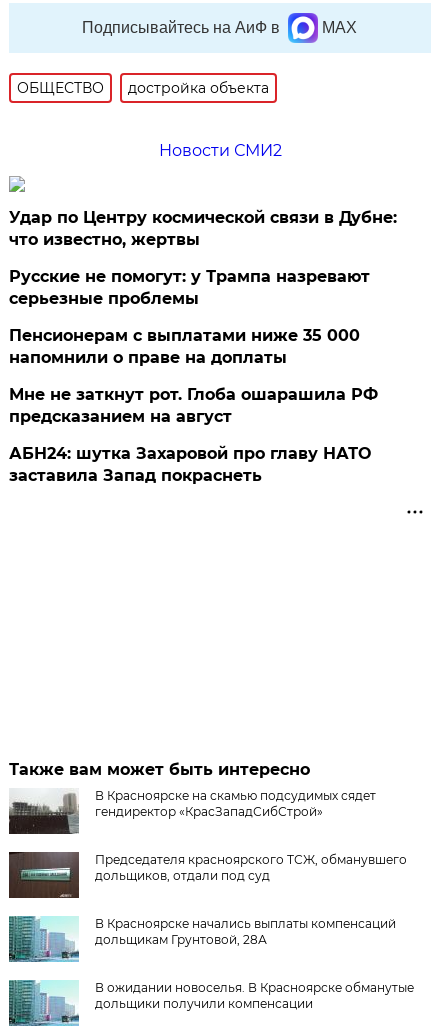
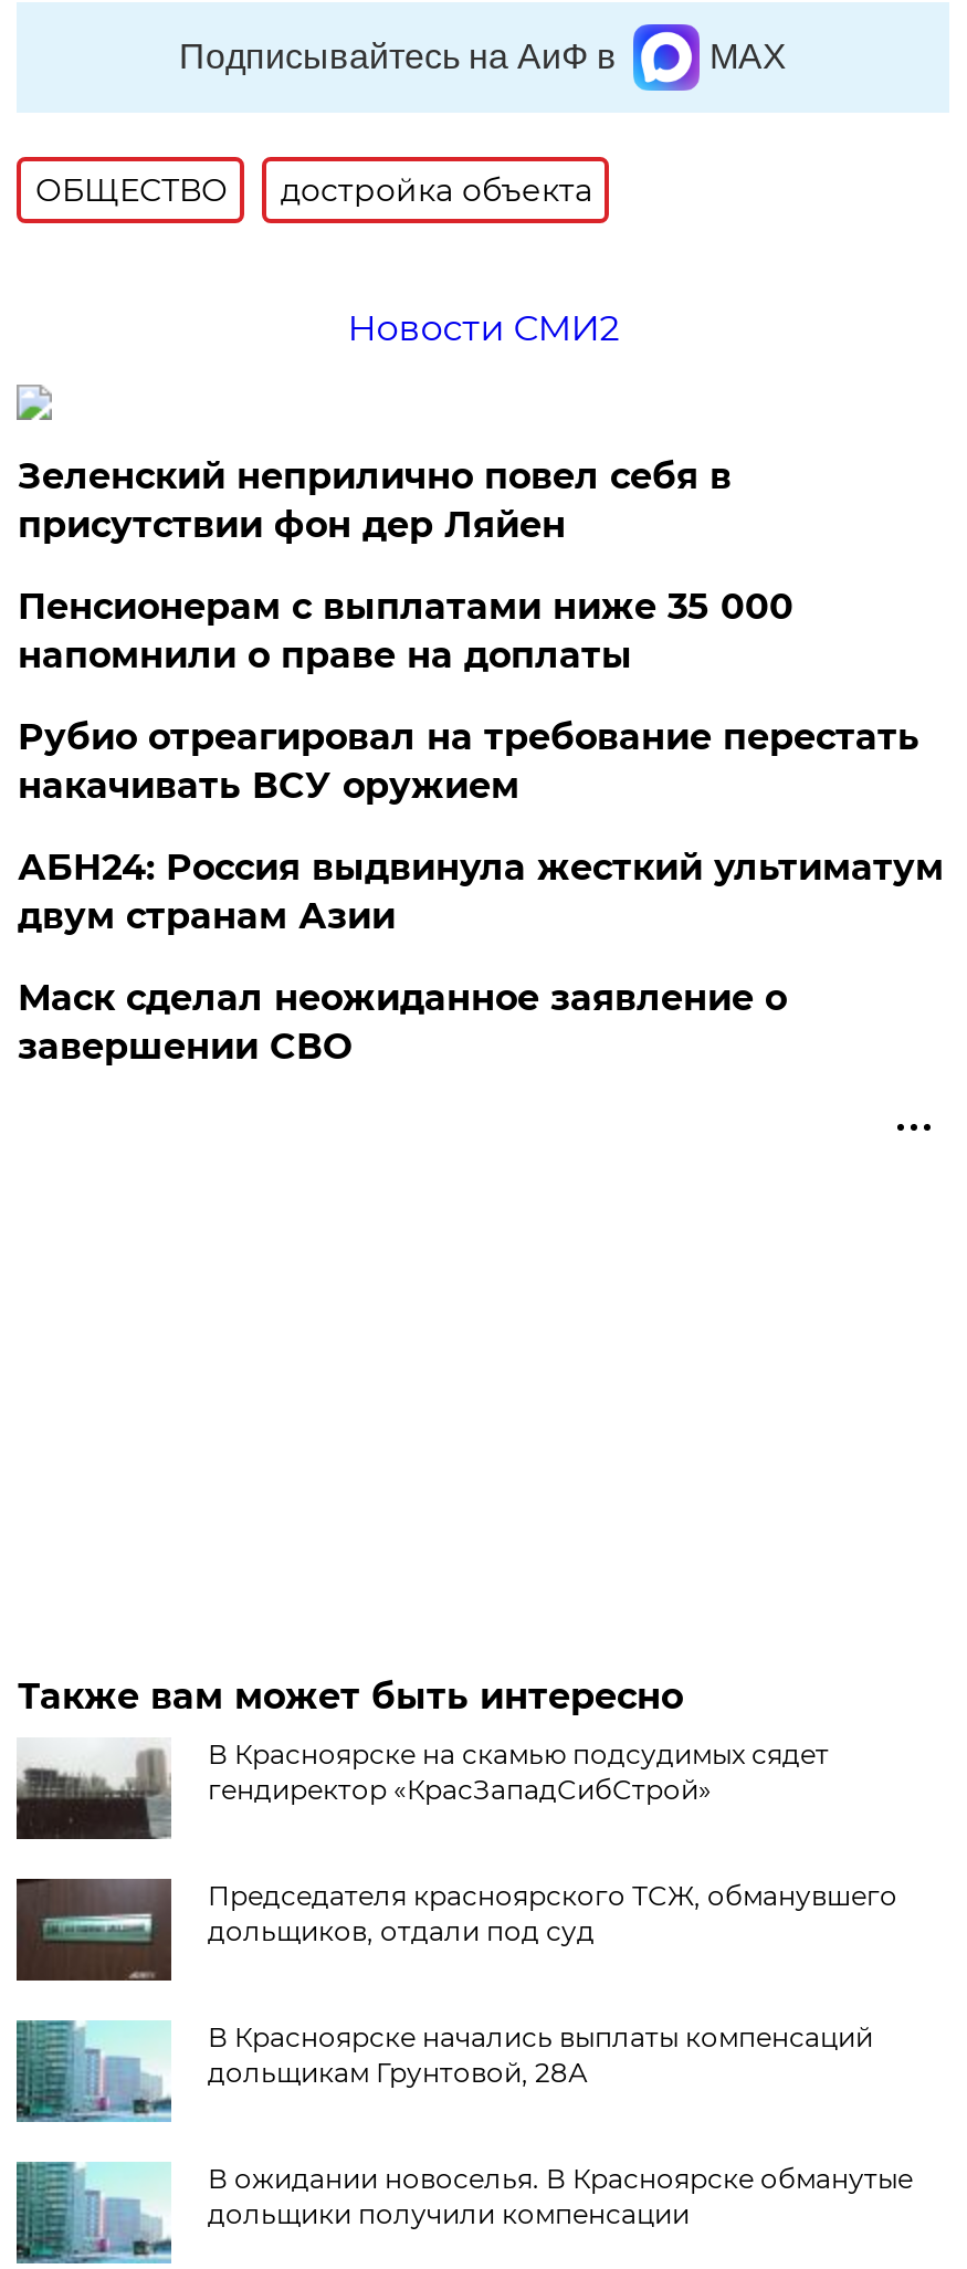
[9,208,397,308] Удар по Центру космической связи в Дубне: | что известно, жертвы | Русские не помогут: у Трампа назревают | серьезные проблемы -> [17,455,731,546] Зеленский неприлично повел cебя в | присутствии фон дер Ляйен
moved [9,326,360,367] -> [17,586,793,676]: Пенсионерам с выплатами ниже 35 000 | напомнили о праве на доплаты
[9,385,378,485] Мне не заткнут рот. Глоба ошарашила РФ | предсказанием на август | АБН24: шутка Захаровой про главу НАТО | заставила Запад покраснеть -> [17,716,944,1067] Рубио отреагировал на требование перестать | накачивать ВСУ оружием | АБН24: Россия выдвинула жесткий ультиматум | двум странам Азии | Маск сделал неожиданное заявление о | завершении СВО

